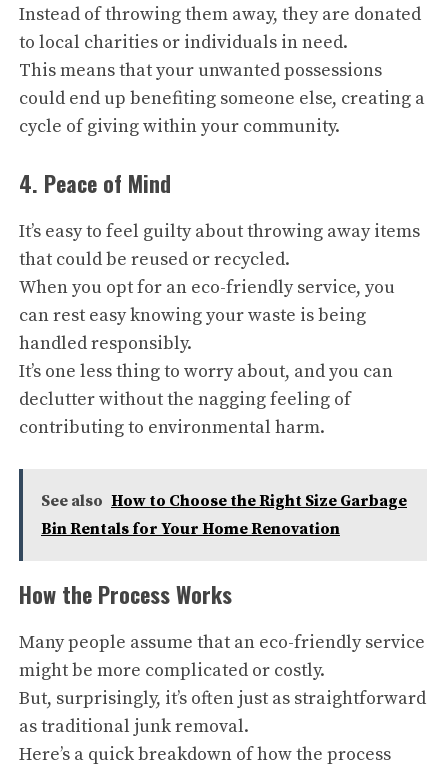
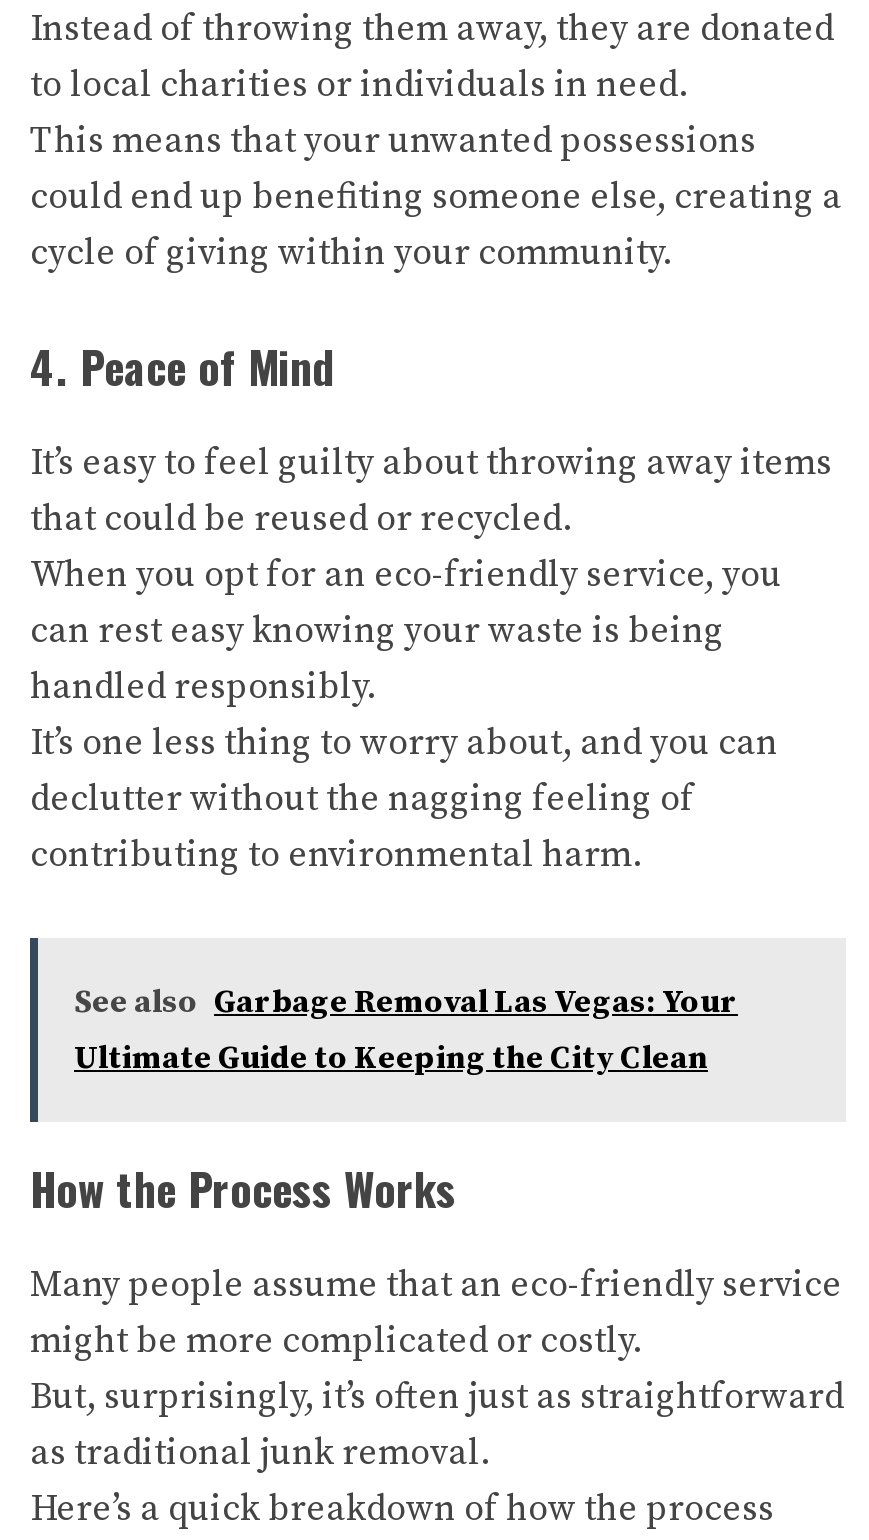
[41,491,407,539] See also How to Choose the Right Size Garbage | Bin Rentals for Your Home Renovation -> [74,982,738,1078] See also Garbage Removal Las Vegas: Your | Ultimate Guide to Keeping the City Clean

